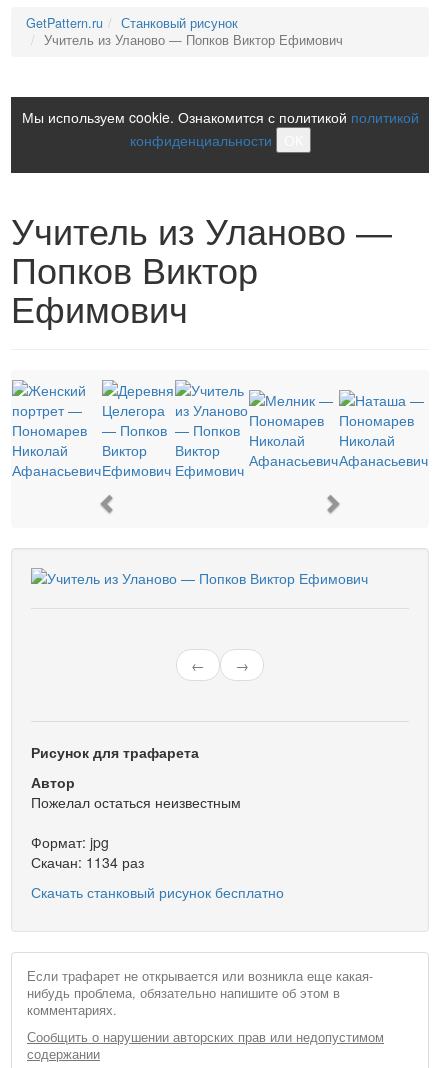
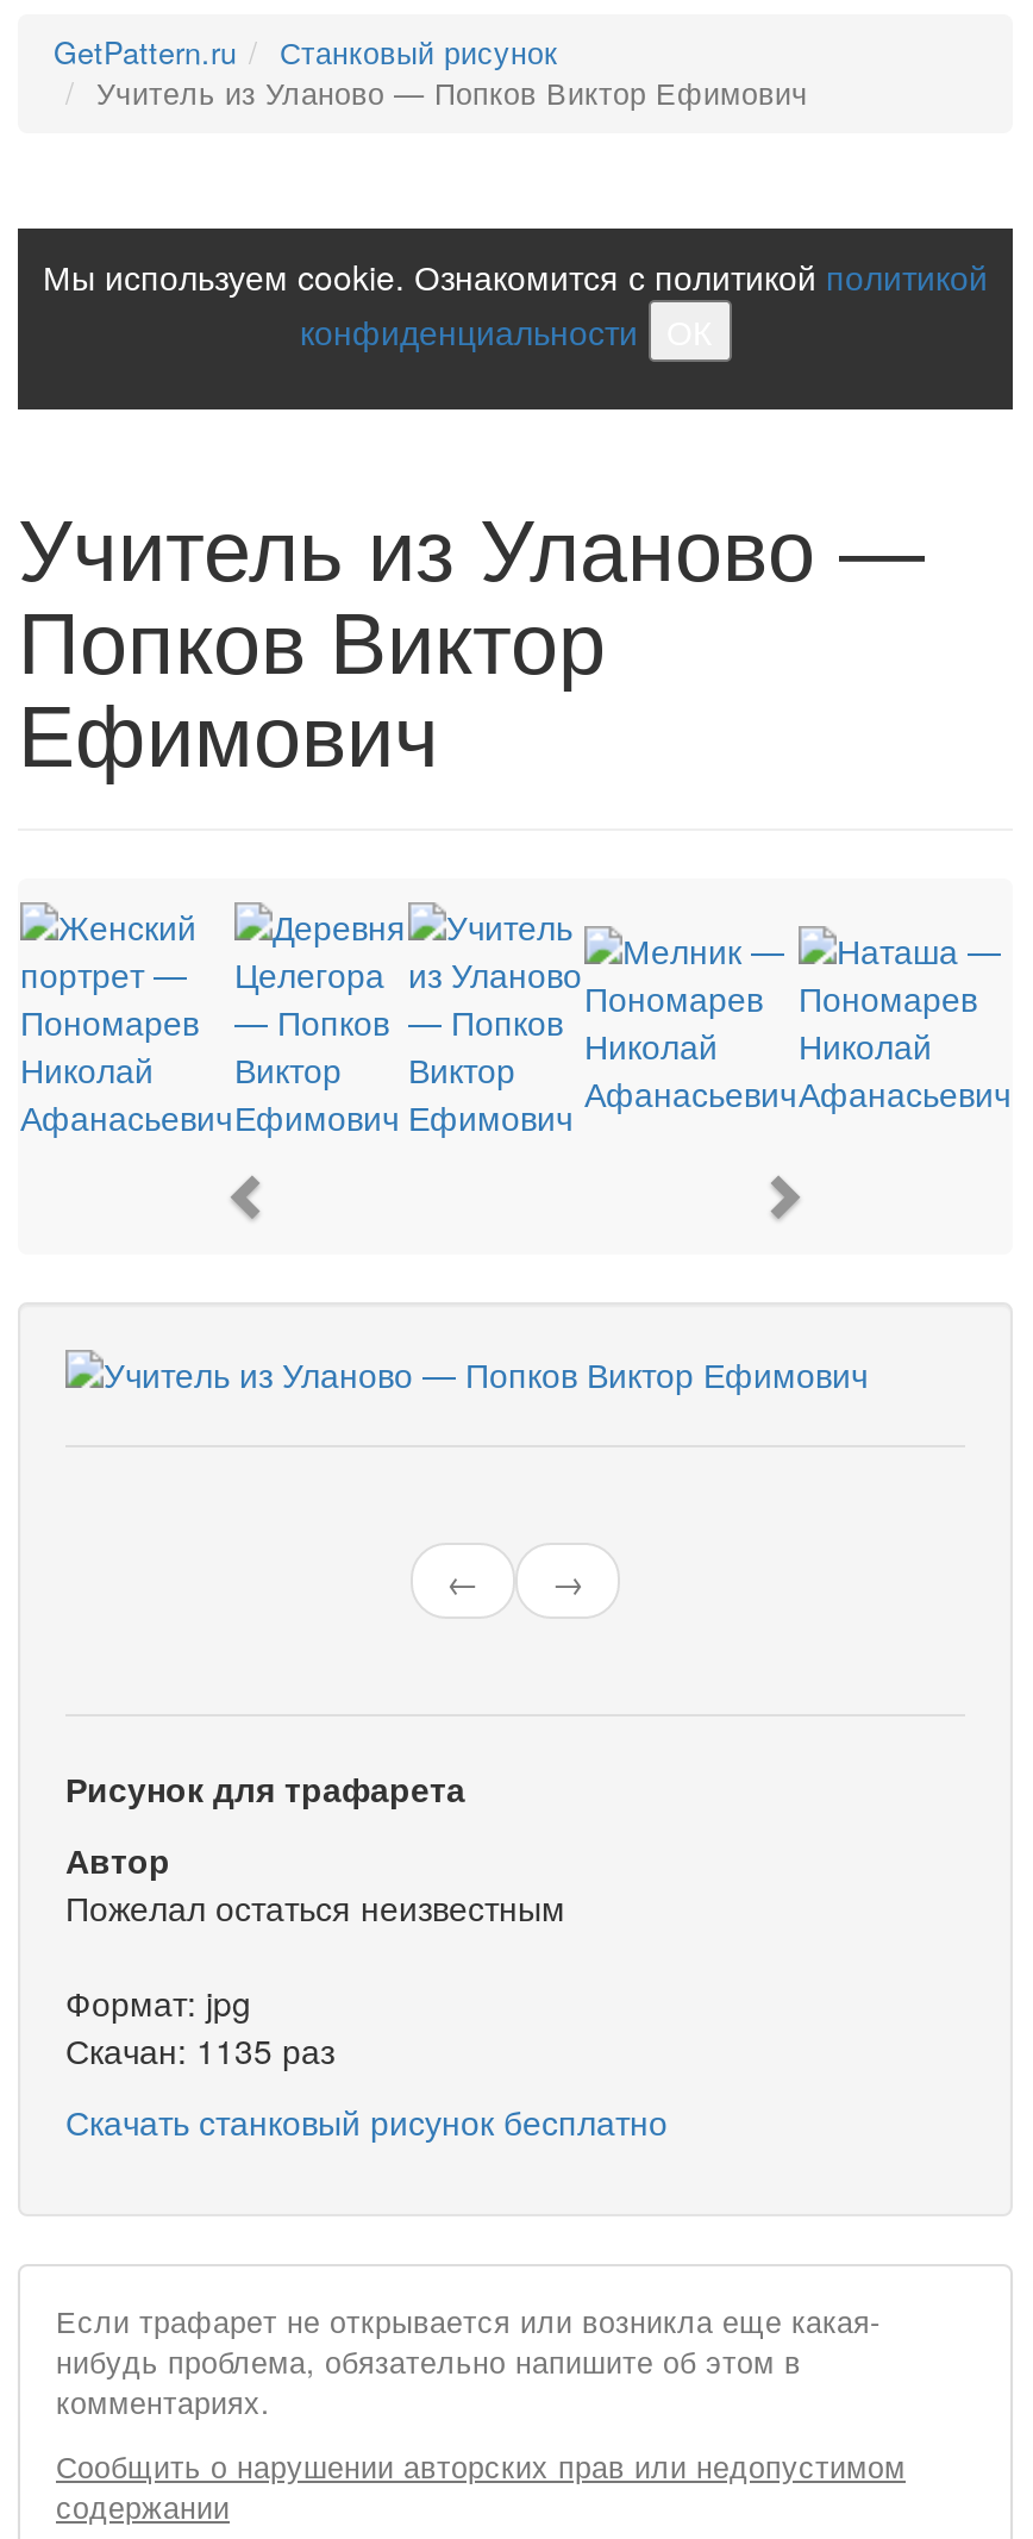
[31,852,144,872] Скачан: 1134 раз -> [65,2026,334,2074] Скачан: 1135 раз

